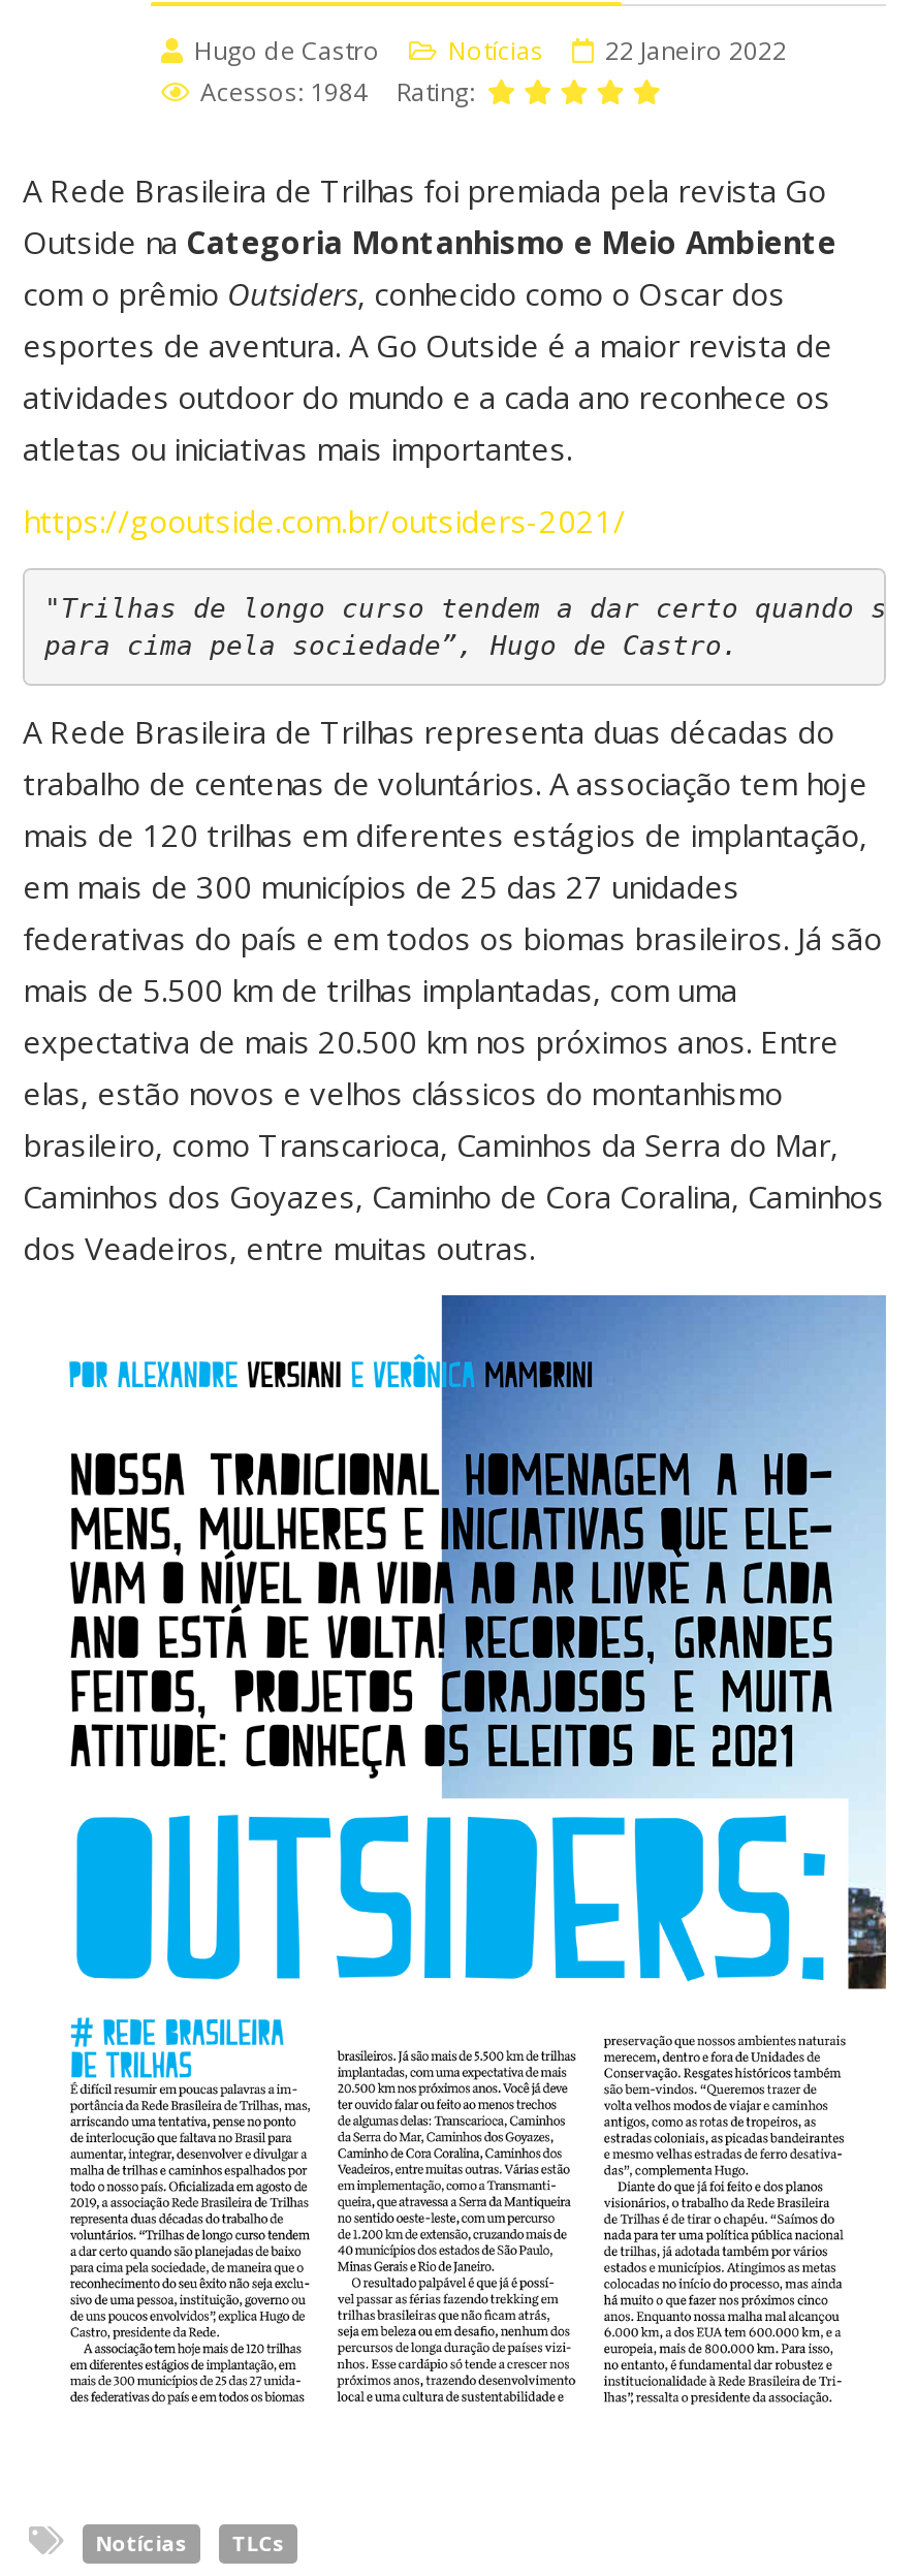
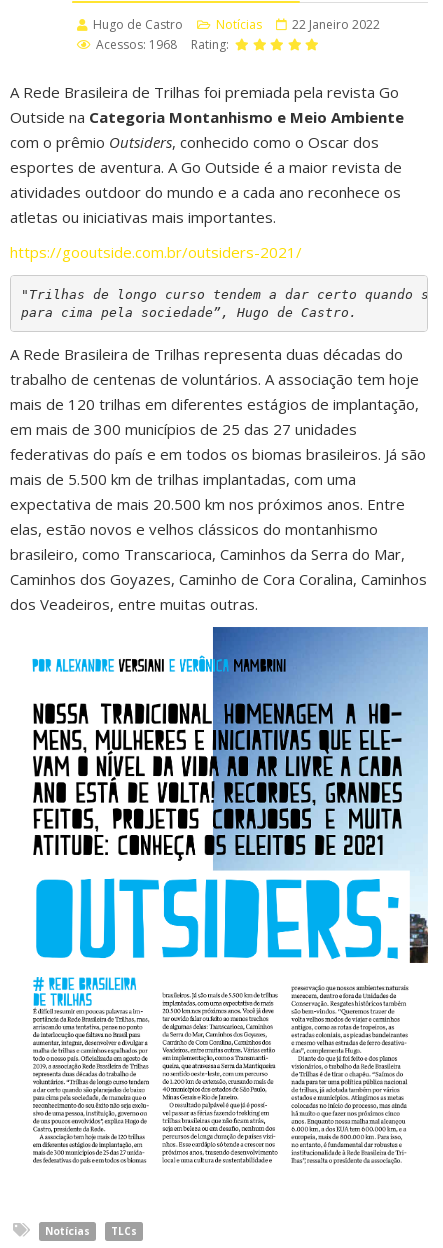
[200,74,481,109] Acessos: 1984 Rating: -> [96,36,232,53] Acessos: 1968 Rating:

